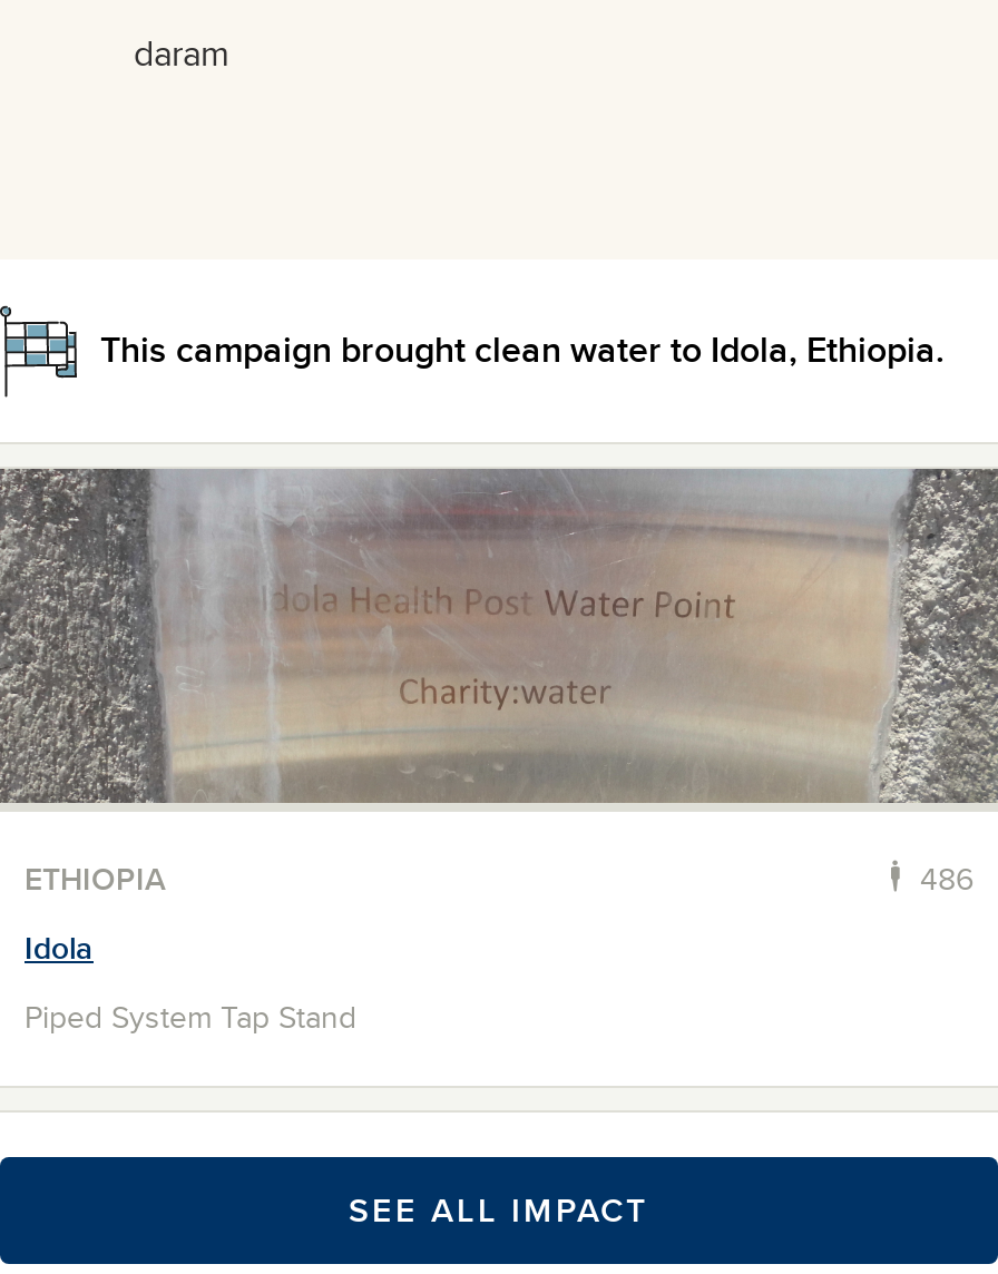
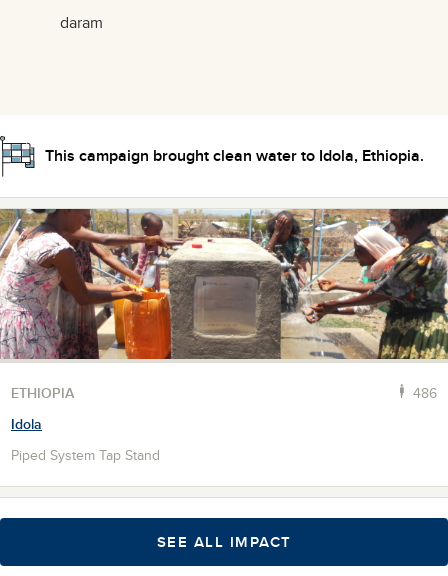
[7,467,991,803] [image] -> [3,209,445,360] [image]

